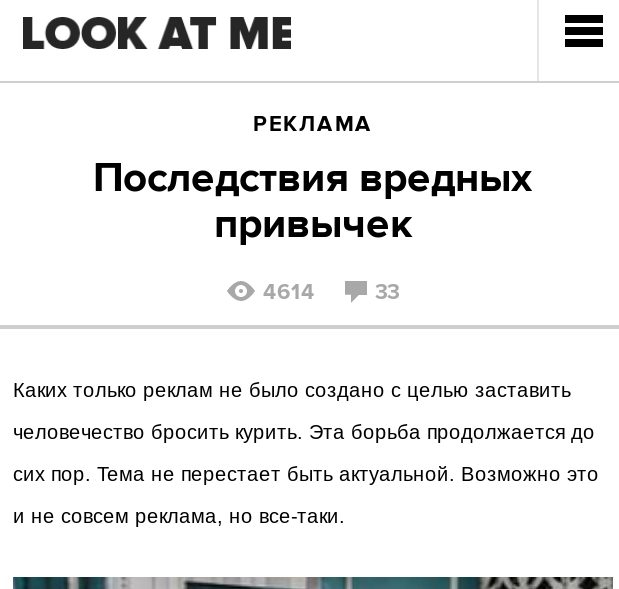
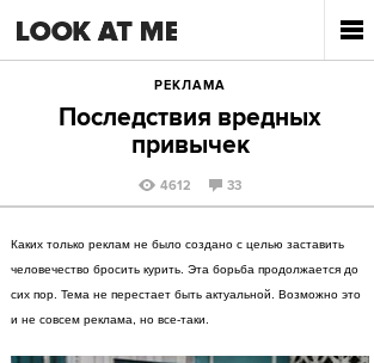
[263,279,315,307] 4614 -> [160,178,191,195] 4612

